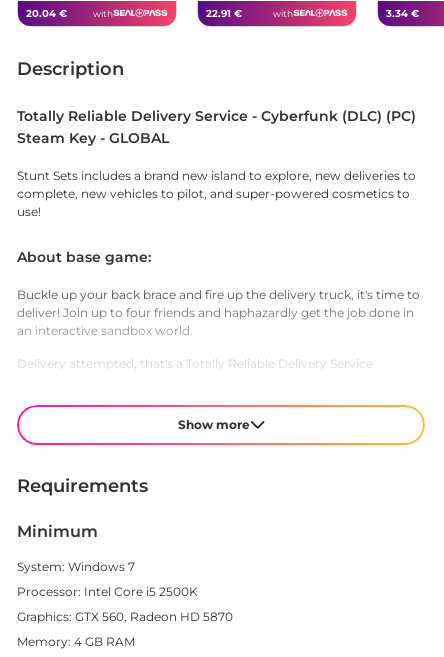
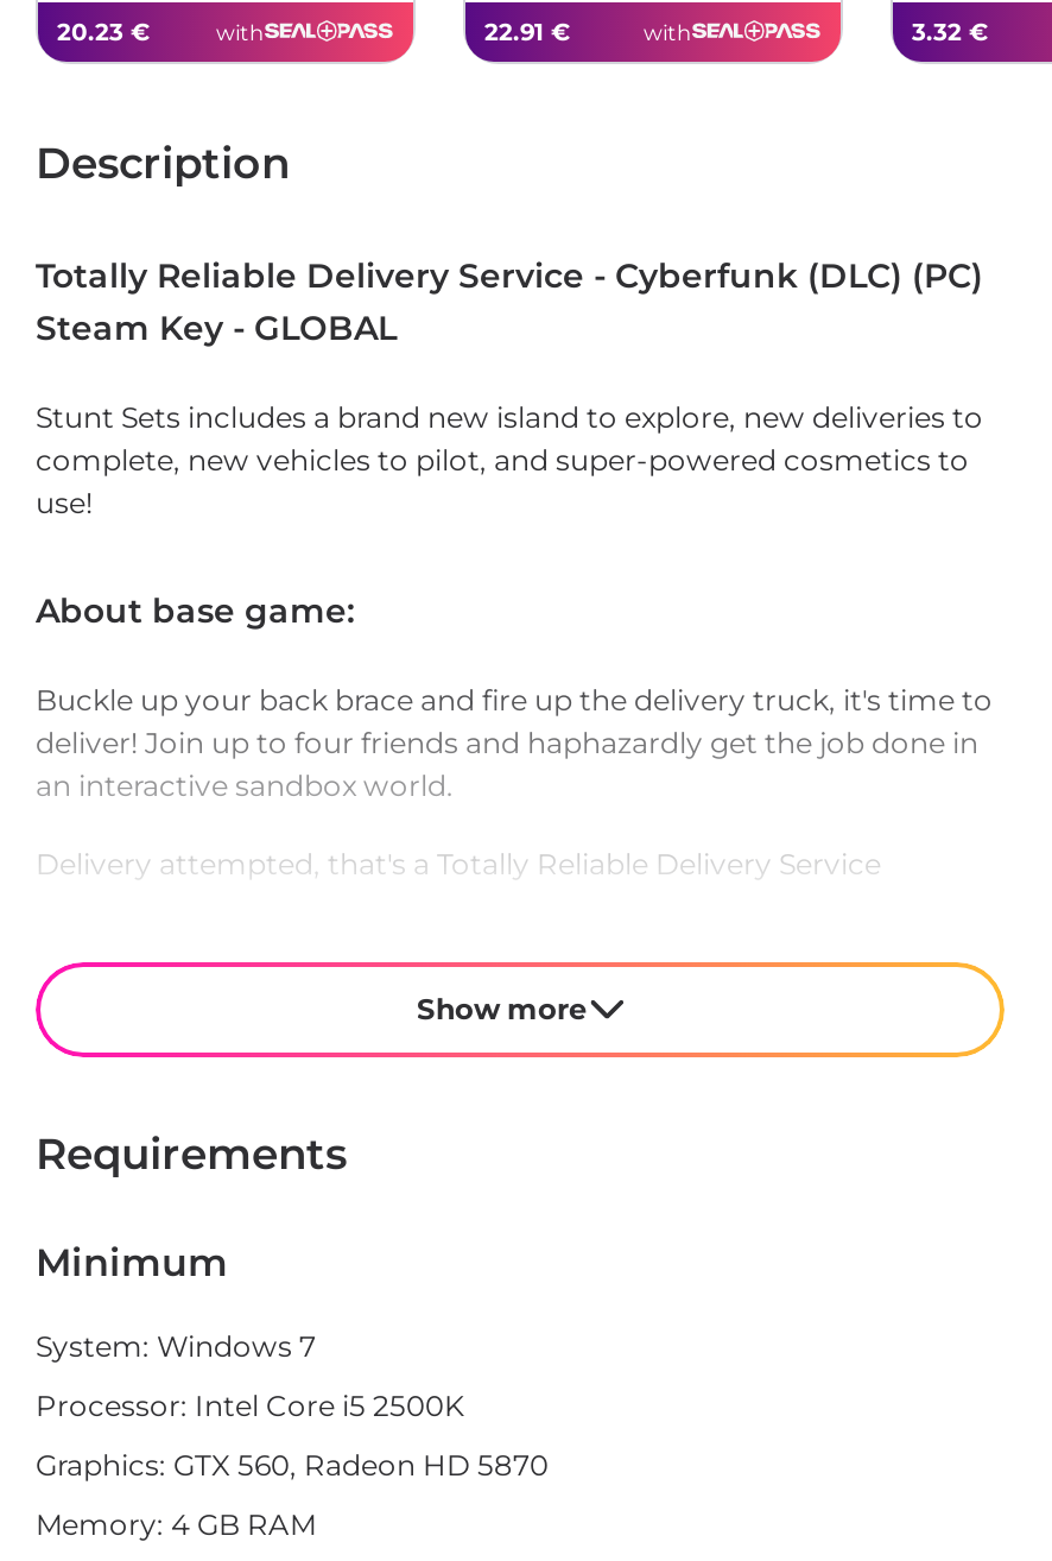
[26,7,67,20] 20.04 € -> [57,16,150,47] 20.23 €
[386,7,419,20] 3.34 € -> [912,16,988,47] 3.32 €

